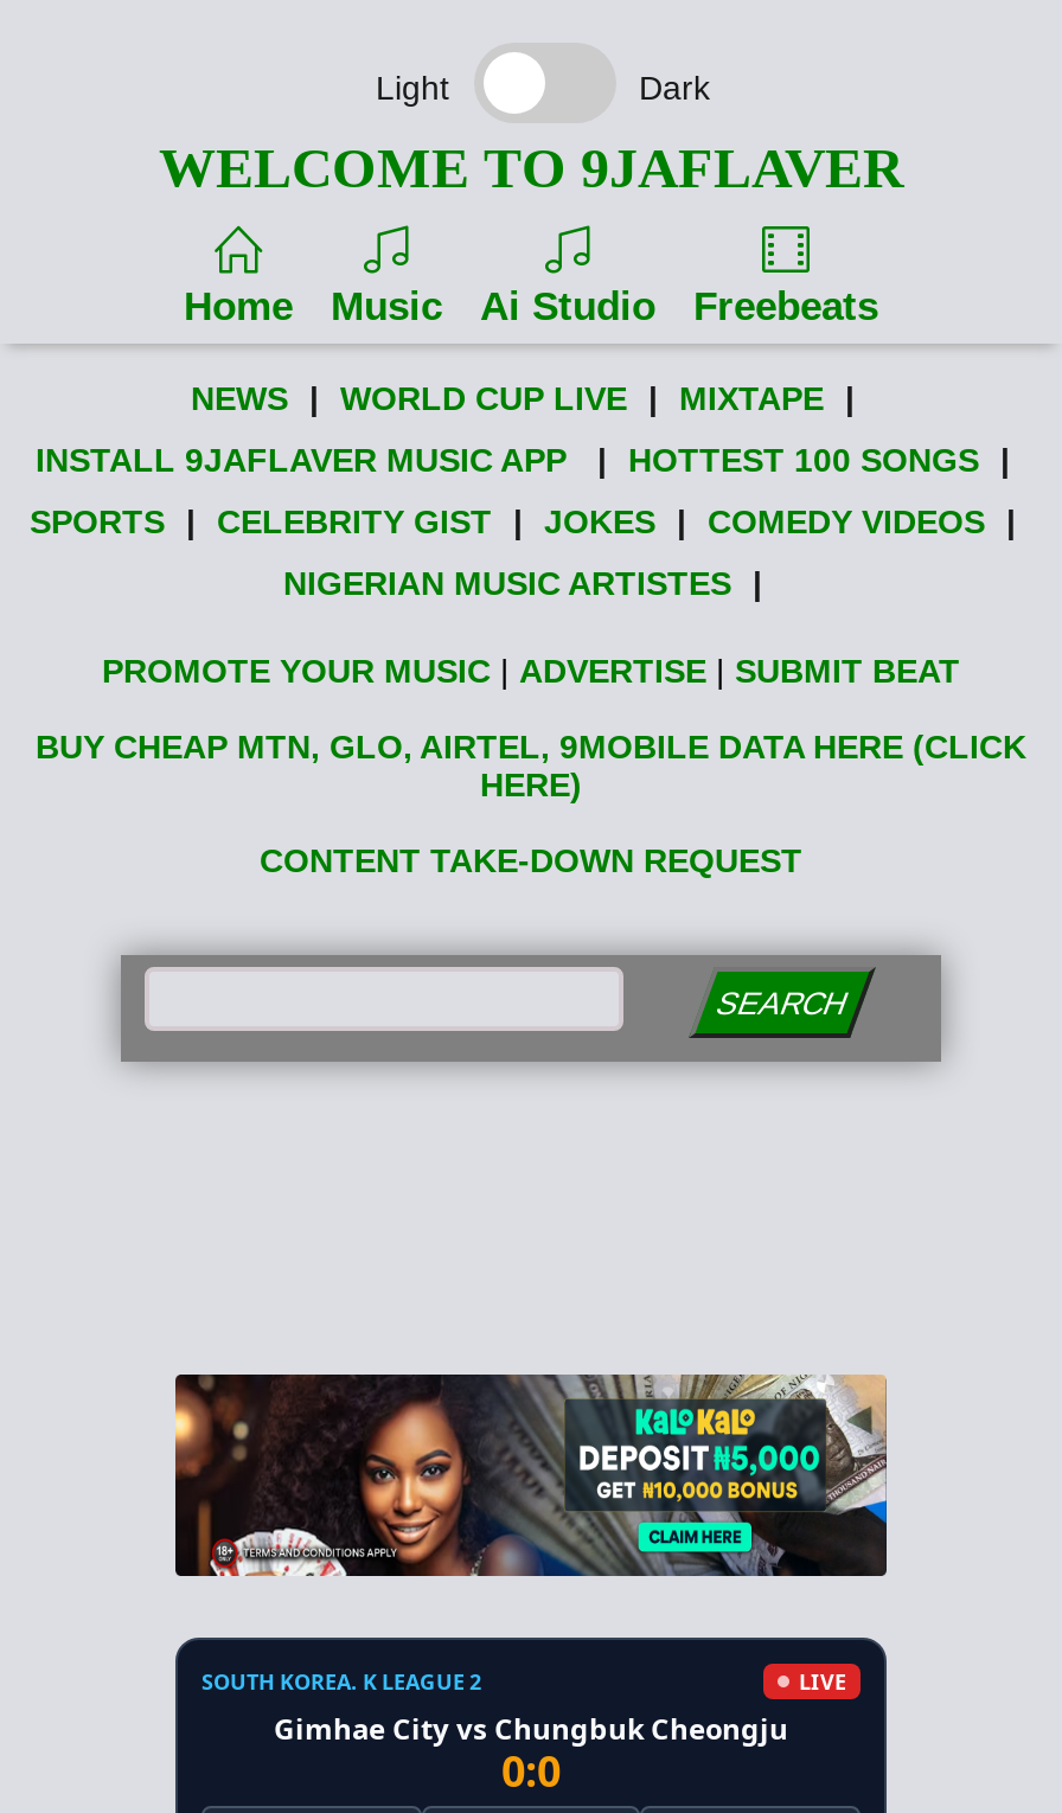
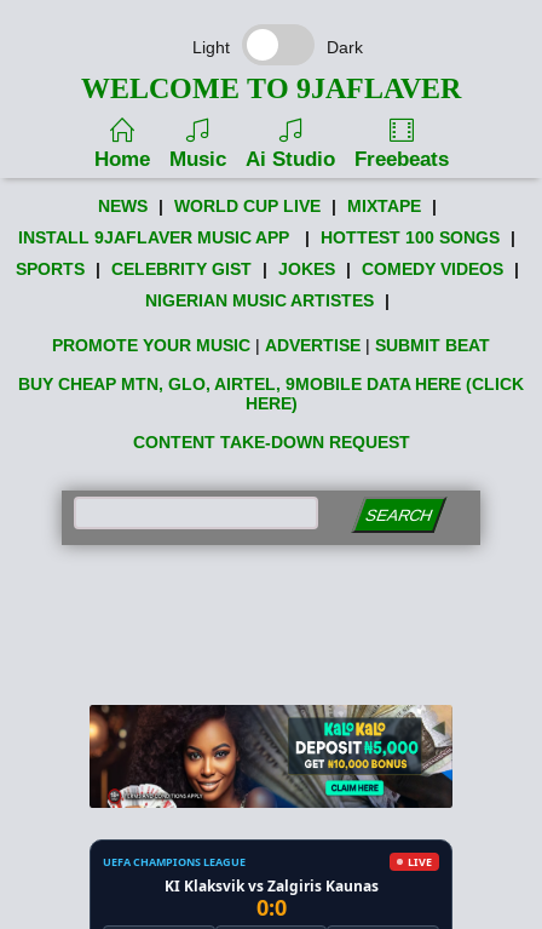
[201,1666,481,1697] SOUTH KOREA. K LEAGUE 2 -> [103,854,246,870] UEFA CHAMPIONS LEAGUE
[274,1709,788,1749] Gimhae City vs Chungbuk Cheongju -> [164,876,378,896] KI Klaksvik vs Zalgiris Kaunas

